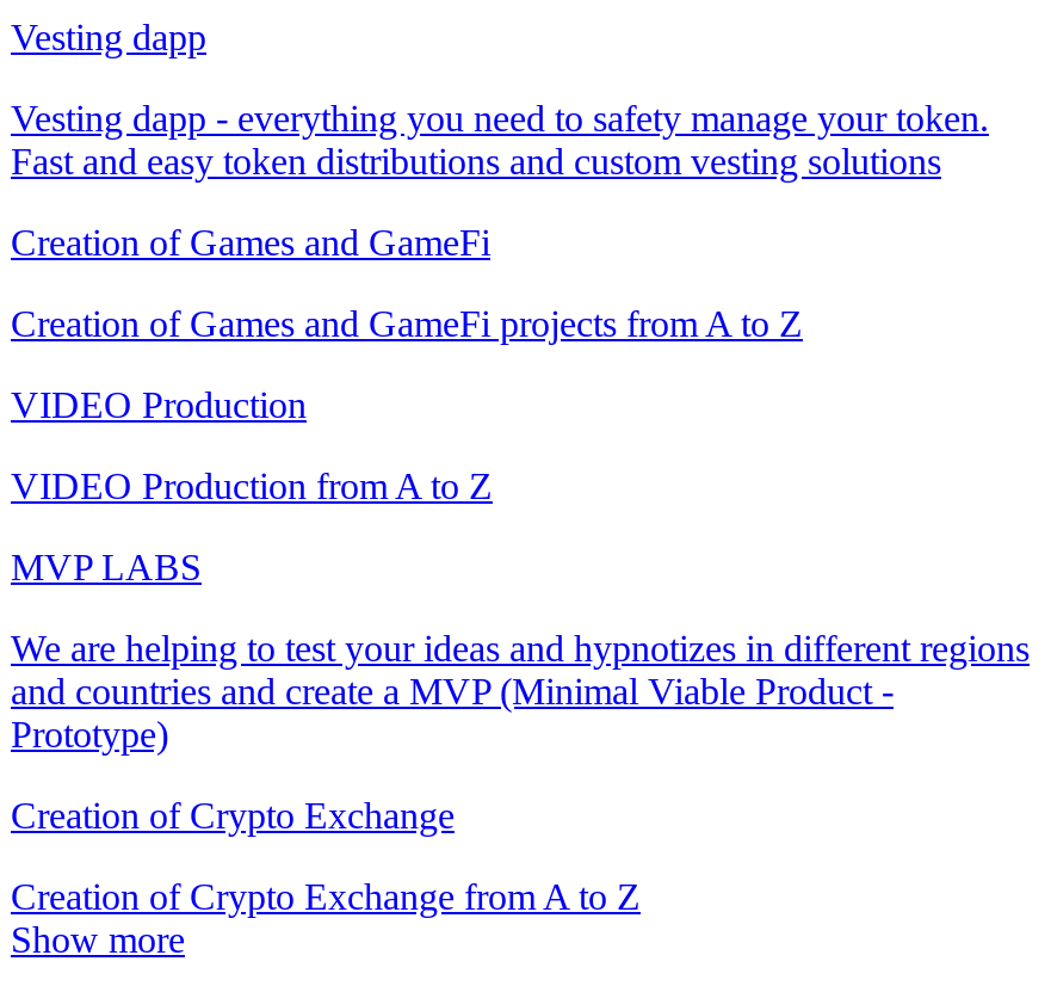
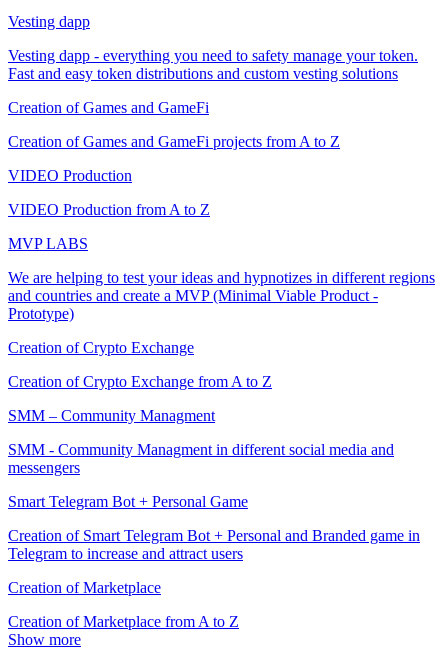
none -> [8,407,420,630] SMM – Community Managment | SMM - Community Managment in different social media and | messengers | Smart Telegram Bot + Personal Game | Creation of Smart Telegram Bot + Personal and Branded game in | Telegram to increase and attract users | Creation of Marketplace | Creation of Marketplace from A to Z

